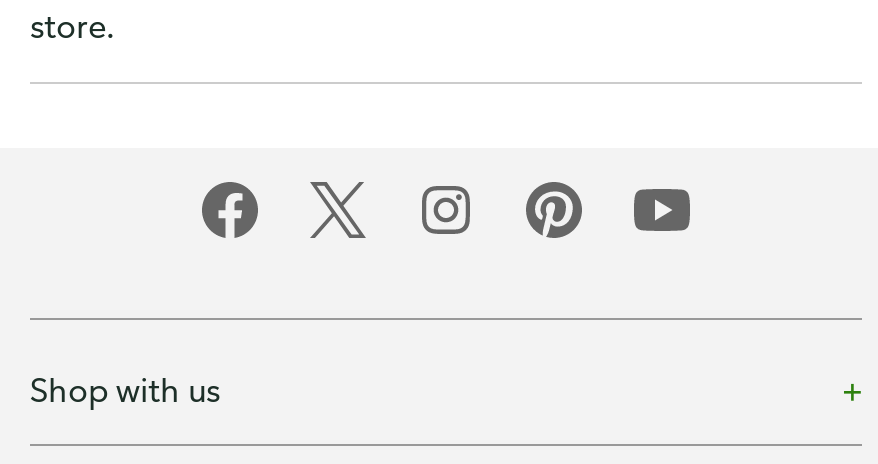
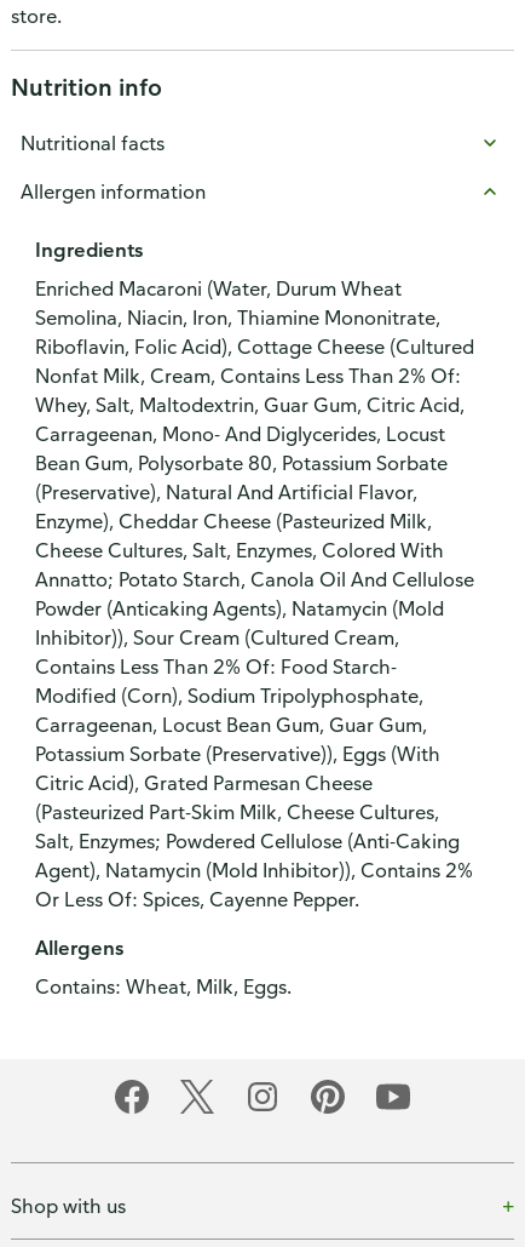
none -> [11,71,474,999] Nutrition info | Nutritional facts | Allergen information | Ingredients | Enriched Macaroni (Water, Durum Wheat | Semolina, Niacin, Iron, Thiamine Mononitrate, | Riboflavin, Folic Acid), Cottage Cheese (Cultured | Nonfat Milk, Cream, Contains Less Than 2% Of: | Whey, Salt, Maltodextrin, Guar Gum, Citric Acid, | Carrageenan, Mono- And Diglycerides, Locust | Bean Gum, Polysorbate 80, Potassium Sorbate | (Preservative), Natural And Artificial Flavor, | Enzyme), Cheddar Cheese (Pasteurized Milk, | Cheese Cultures, Salt, Enzymes, Colored With | Annatto; Potato Starch, Canola Oil And Cellulose | Powder (Anticaking Agents), Natamycin (Mold | Inhibitor)), Sour Cream (Cultured Cream, | Contains Less Than 2% Of: Food Starch- | Modified (Corn), Sodium Tripolyphosphate, | Carrageenan, Locust Bean Gum, Guar Gum, | Potassium Sorbate (Preservative)), Eggs (With | Citric Acid), Grated Parmesan Cheese | (Pasteurized Part-Skim Milk, Cheese Cultures, | Salt, Enzymes; Powdered Cellulose (Anti-Caking | Agent), Natamycin (Mold Inhibitor)), Contains 2% | Or Less Of: Spices, Cayenne Pepper. | Allergens | Contains: Wheat, Milk, Eggs.

